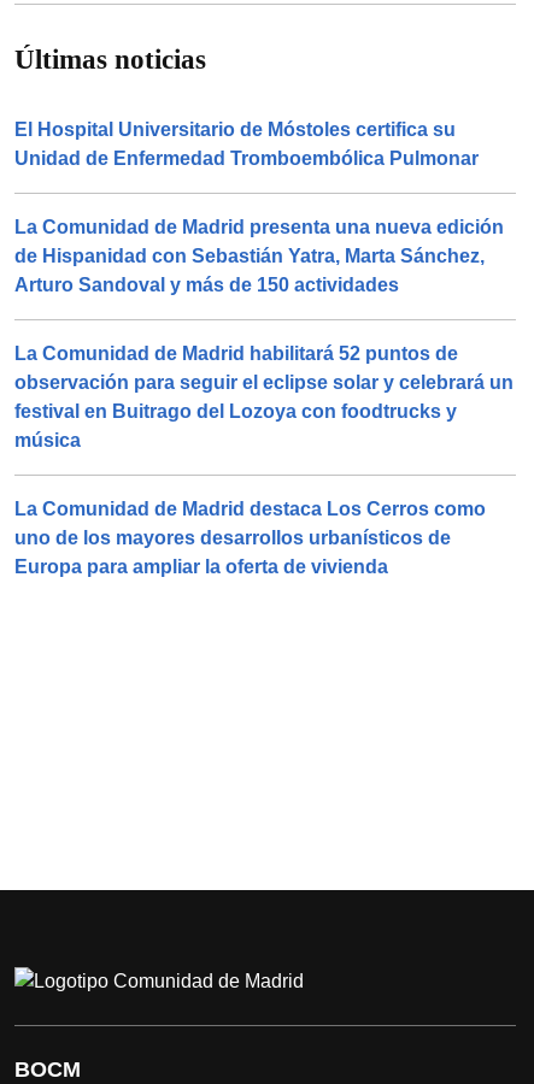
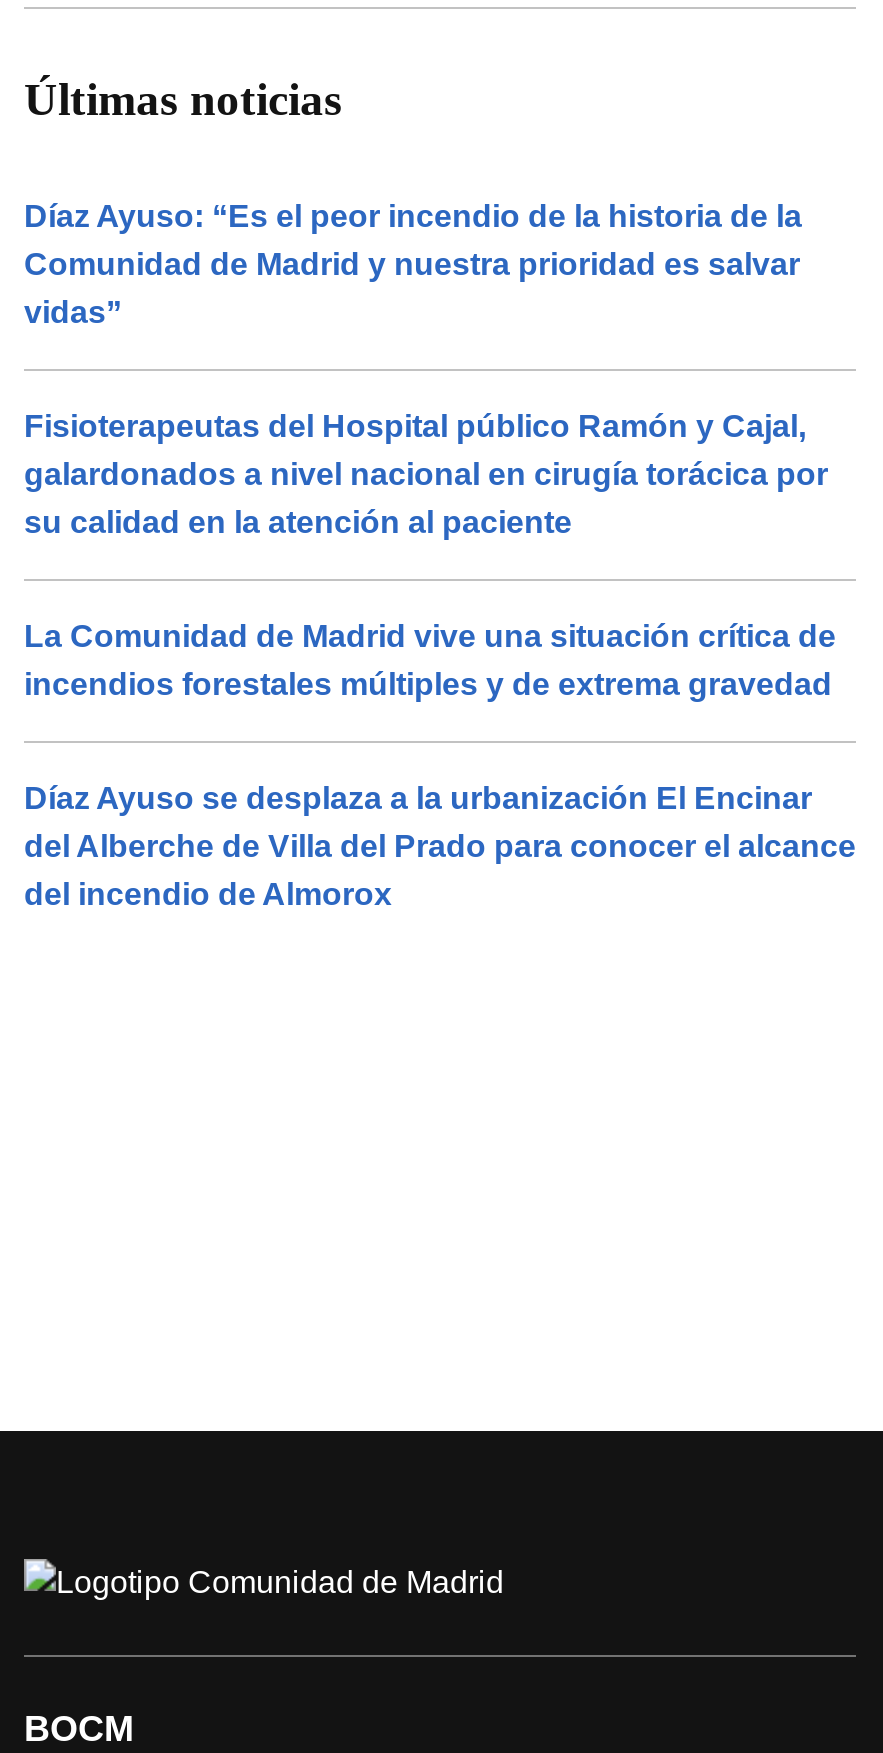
[14,119,479,169] El Hospital Universitario de Móstoles certifica su | Unidad de Enfermedad Tromboembólica Pulmonar -> [24,199,802,329] Díaz Ayuso: “Es el peor incendio de la historia de la | Comunidad de Madrid y nuestra prioridad es salvar | vidas”
[14,217,504,295] La Comunidad de Madrid presenta una nueva edición | de Hispanidad con Sebastián Yatra, Marta Sánchez, | Arturo Sandoval y más de 150 actividades -> [24,409,828,539] Fisioterapeutas del Hospital público Ramón y Cajal, | galardonados a nivel nacional en cirugía torácica por | su calidad en la atención al paciente
[14,344,514,451] La Comunidad de Madrid habilitará 52 puntos de | observación para seguir el eclipse solar y celebrará un | festival en Buitrago del Lozoya con foodtrucks y | música -> [24,619,836,701] La Comunidad de Madrid vive una situación crítica de | incendios forestales múltiples y de extrema gravedad
[14,499,486,577] La Comunidad de Madrid destaca Los Cerros como | uno de los mayores desarrollos urbanísticos de | Europa para ampliar la oferta de vivienda -> [24,781,856,911] Díaz Ayuso se desplaza a la urbanización El Encinar | del Alberche de Villa del Prado para conocer el alcance | del incendio de Almorox

